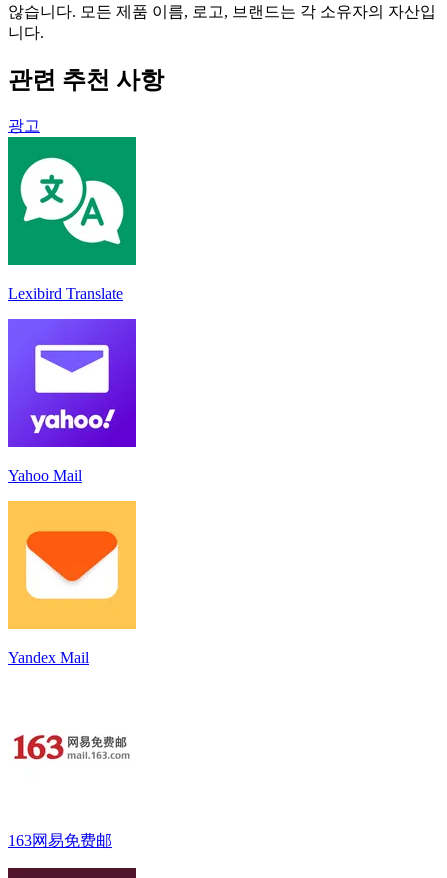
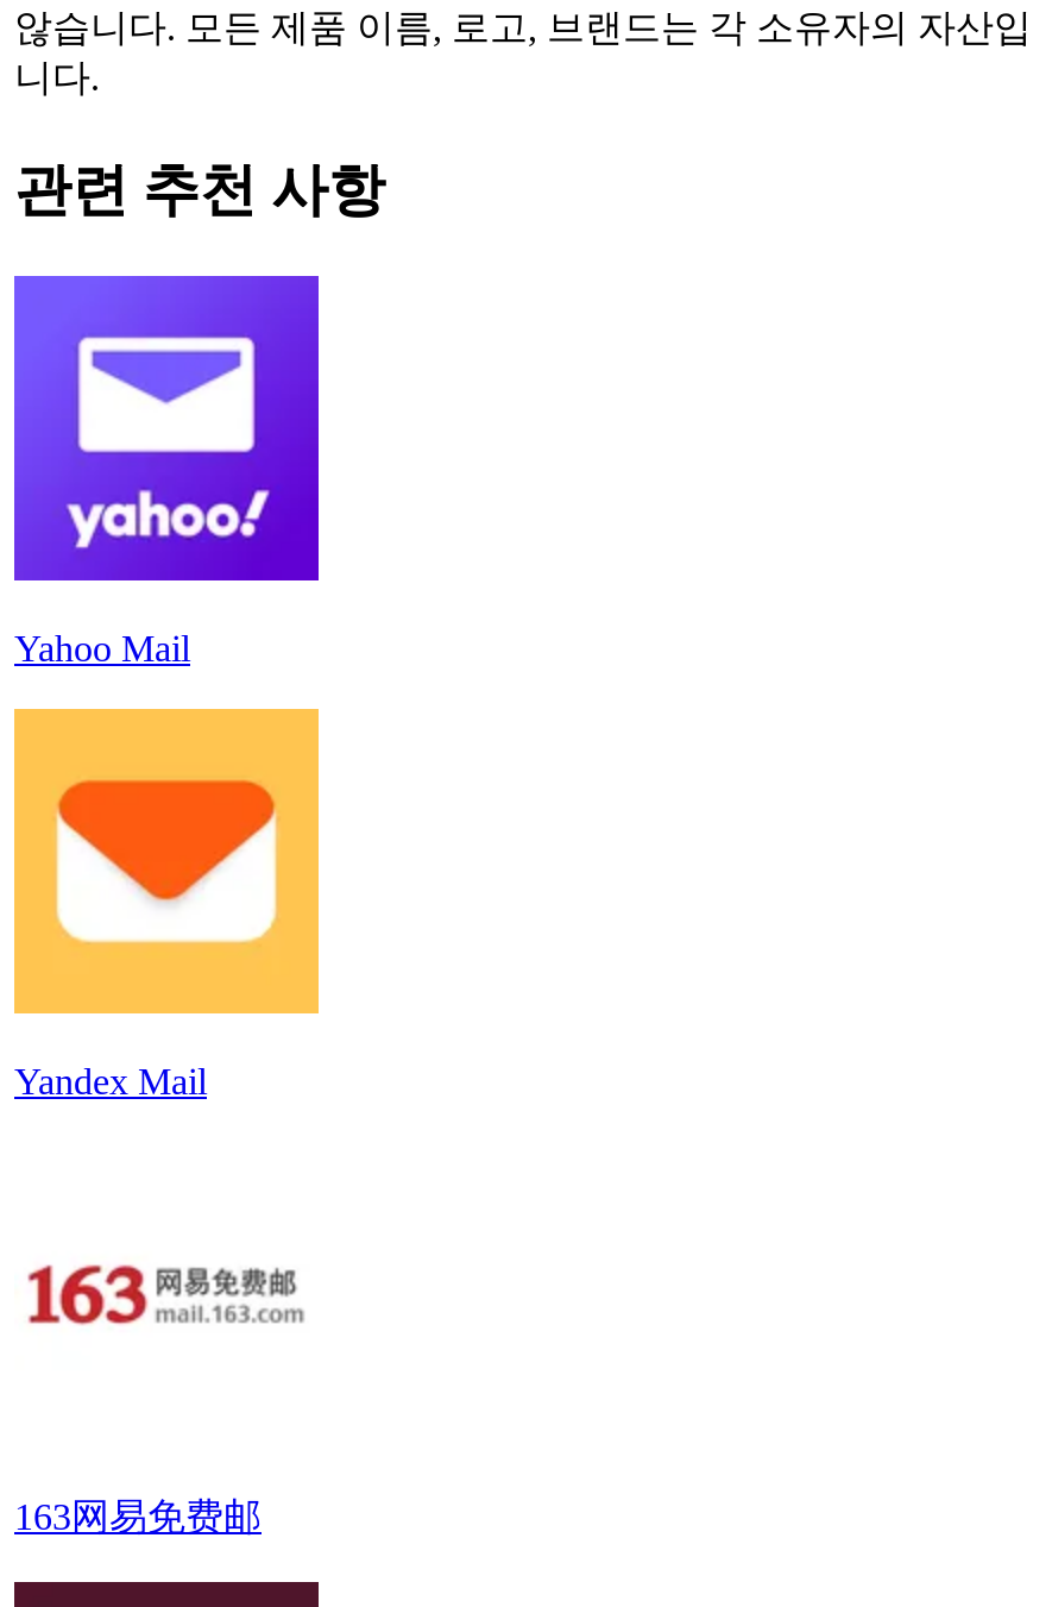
[8,117,40,134] 광고 -> none
[7,136,137,302] [image] | Lexibird Translate -> none

